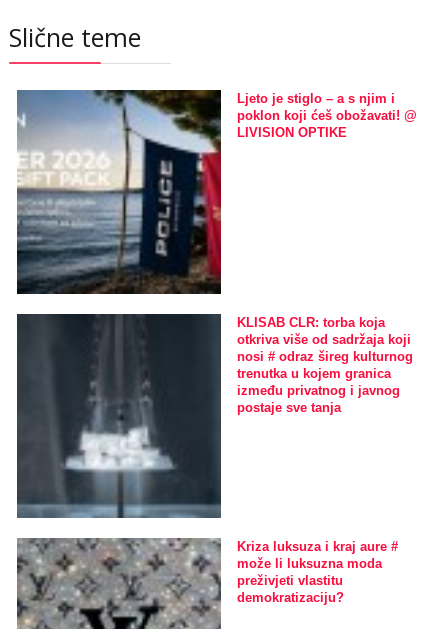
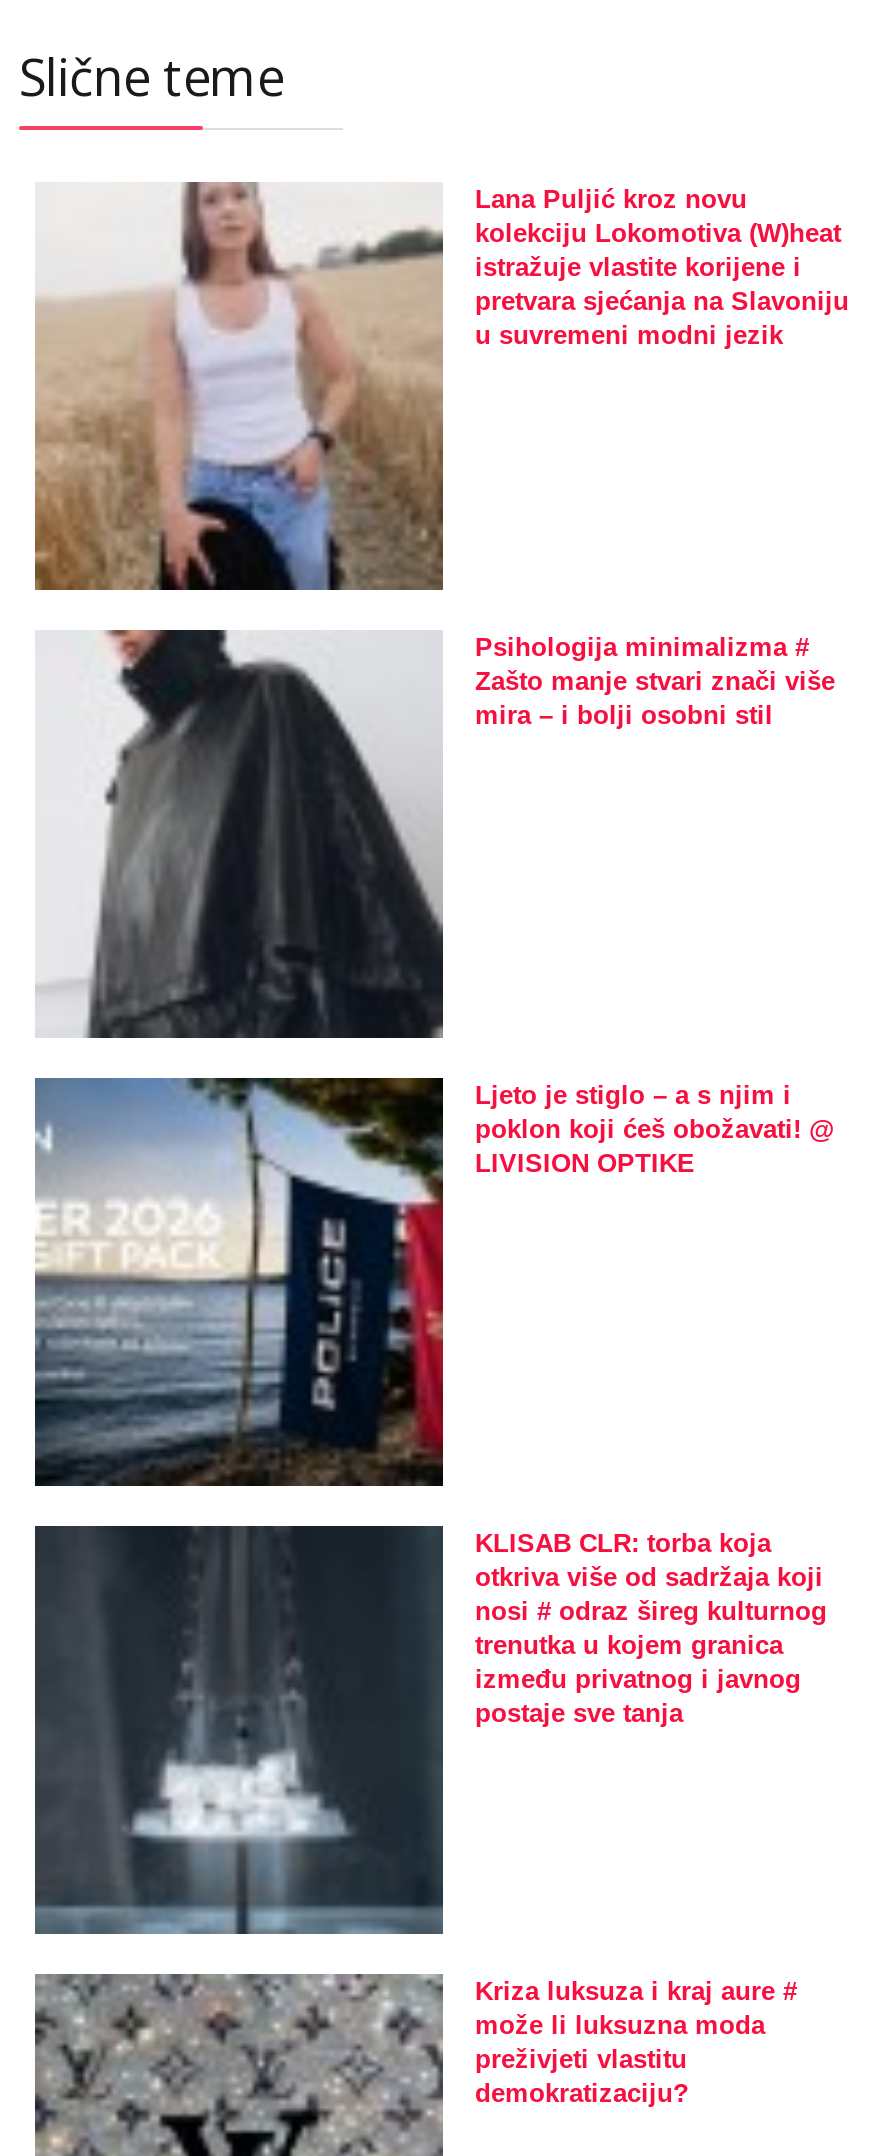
none -> [33,182,849,592] [image] | Lana Puljić kroz novu | kolekciju Lokomotiva (W)heat | istražuje vlastite korijene i | pretvara sjećanja na Slavoniju | u suvremeni modni jezik
none -> [37,628,835,1040] [image] | Psihologija minimalizma # | Zašto manje stvari znači više | mira – i bolji osobni stil

